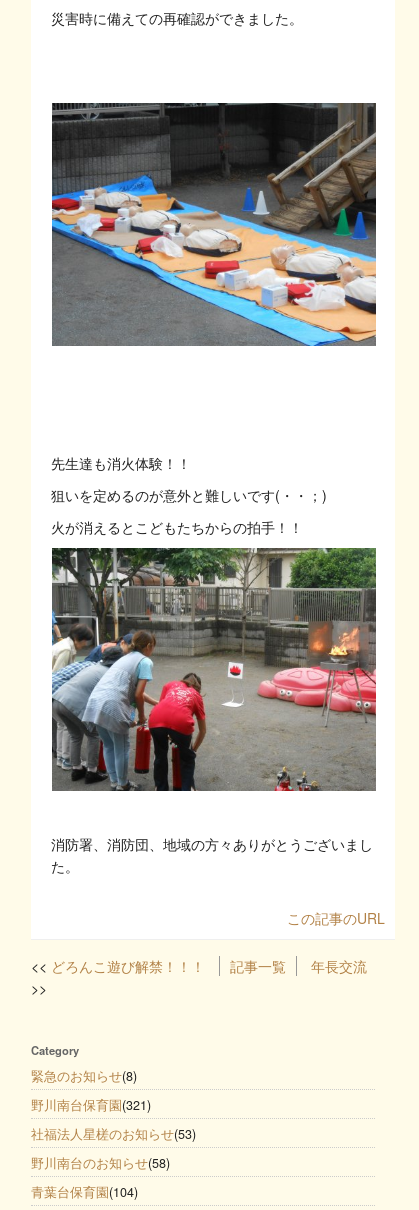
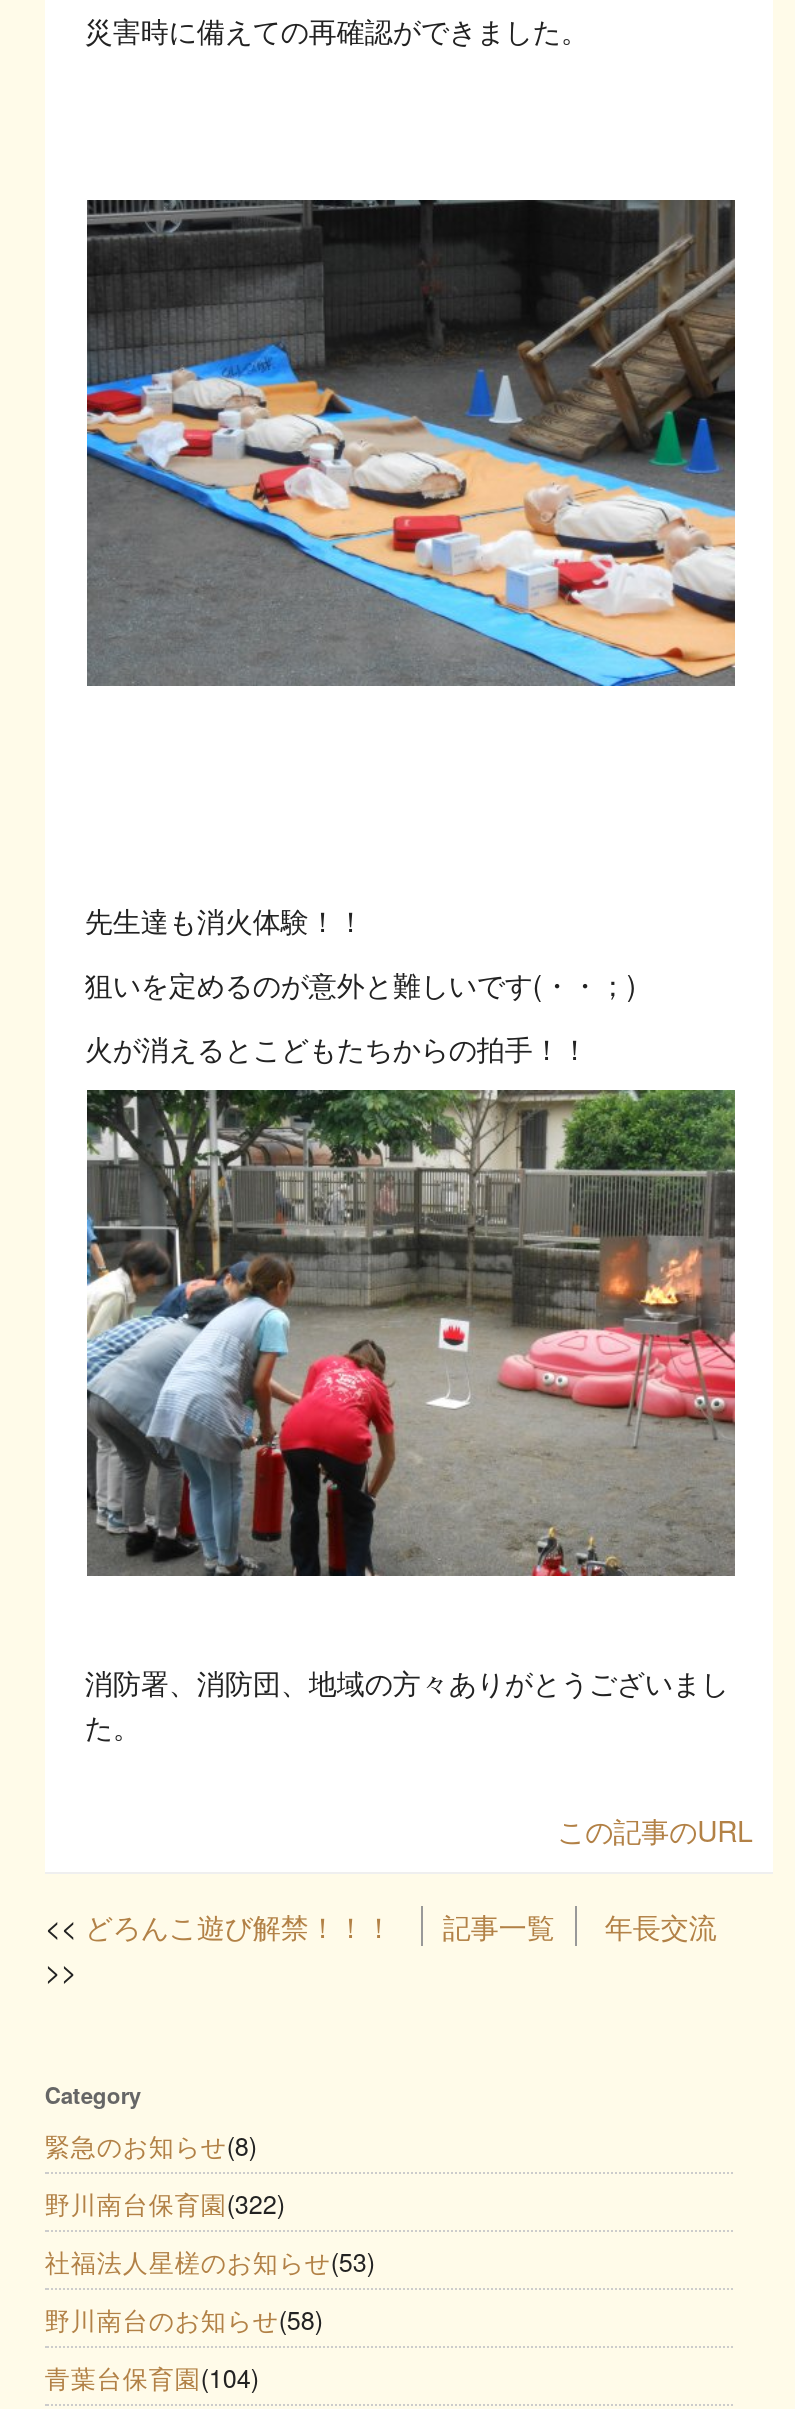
[31,1096,151,1114] 野川南台保育園(321) -> [45,2186,285,2222] 野川南台保育園(322)

